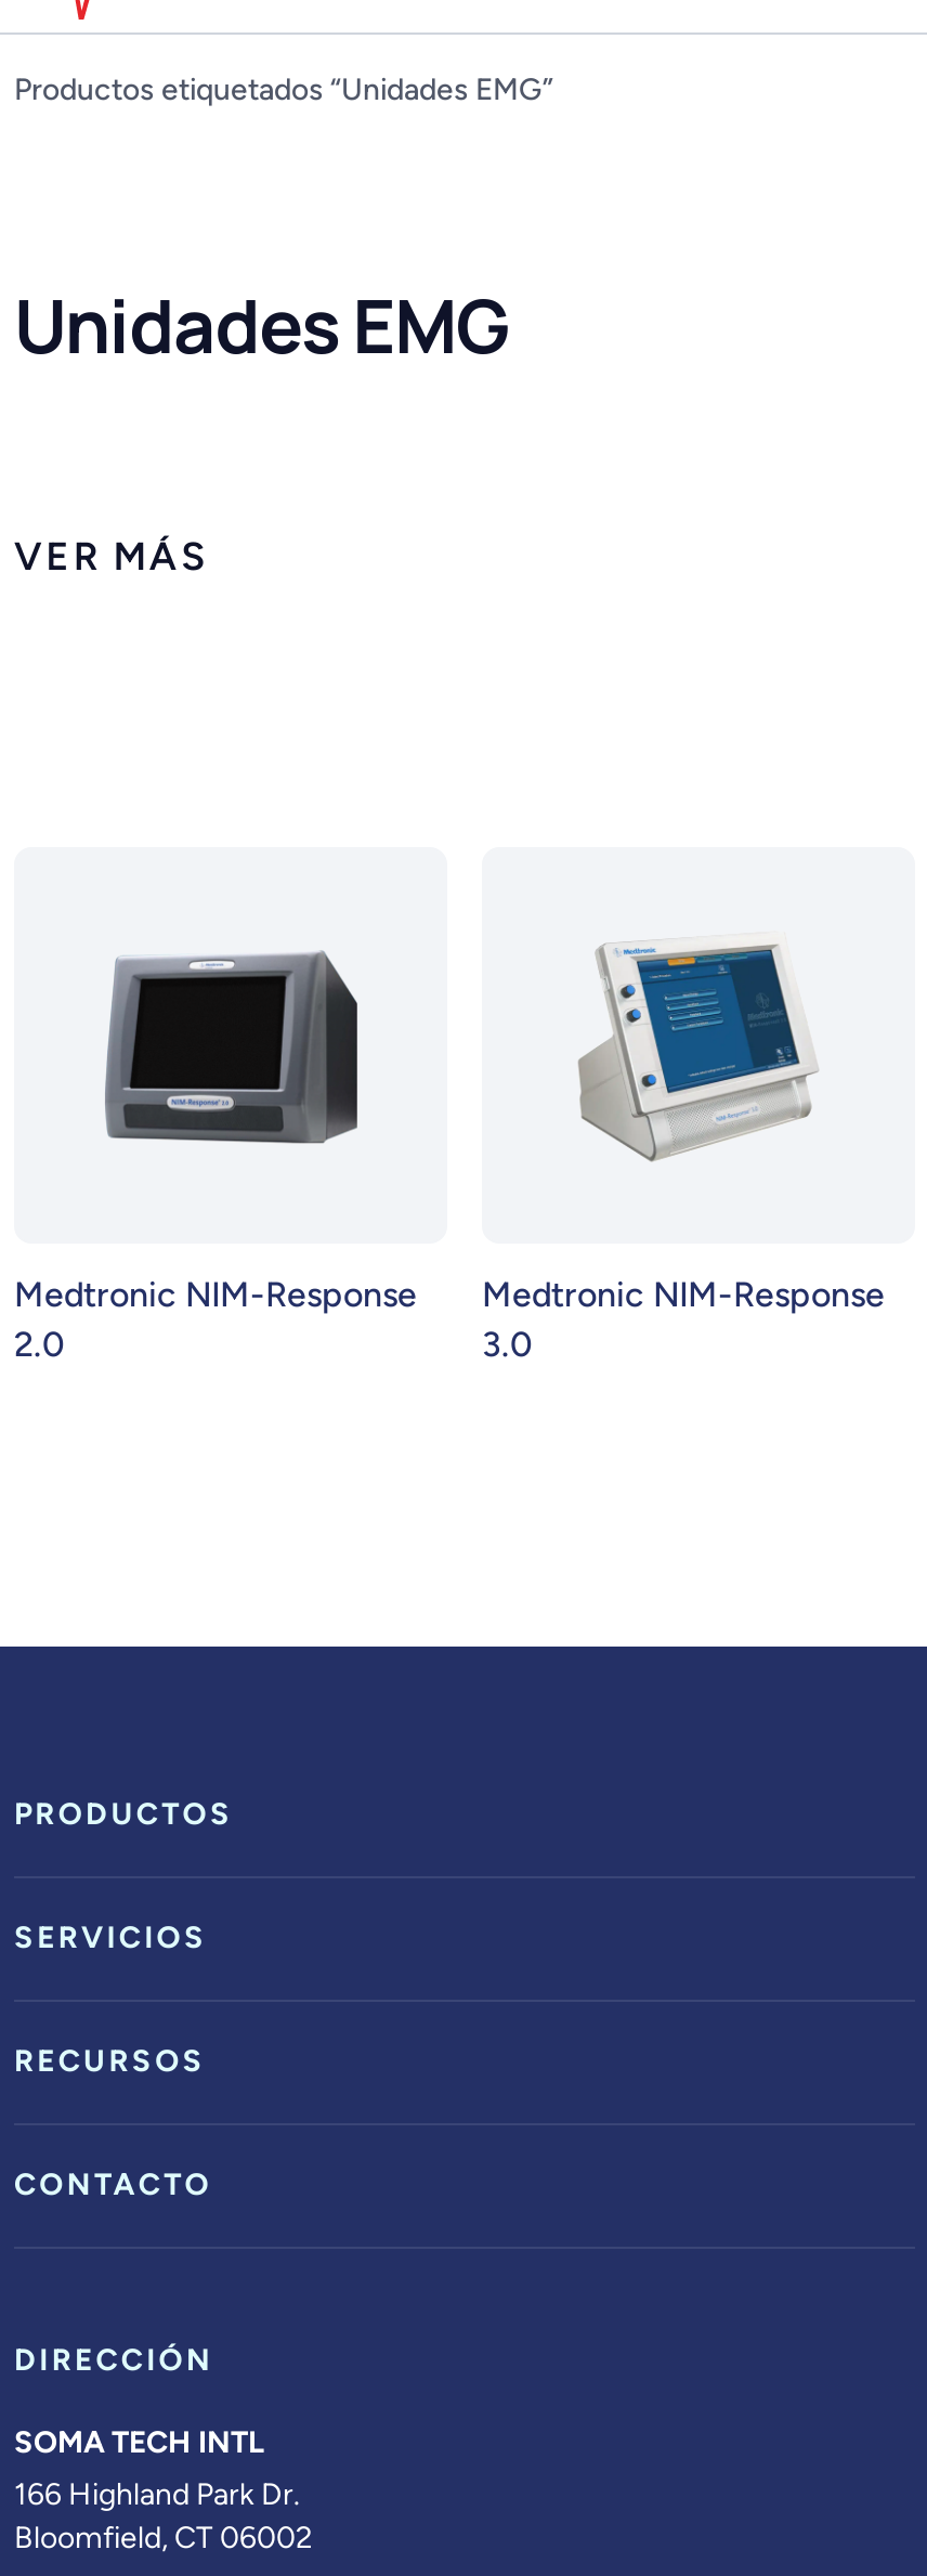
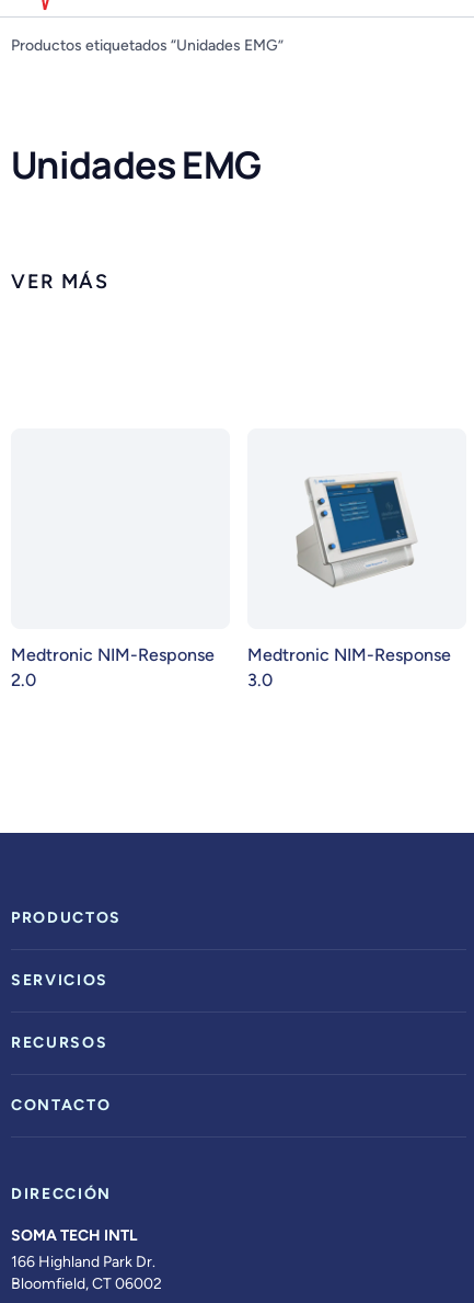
[103,951,361,1146] [image] -> none

